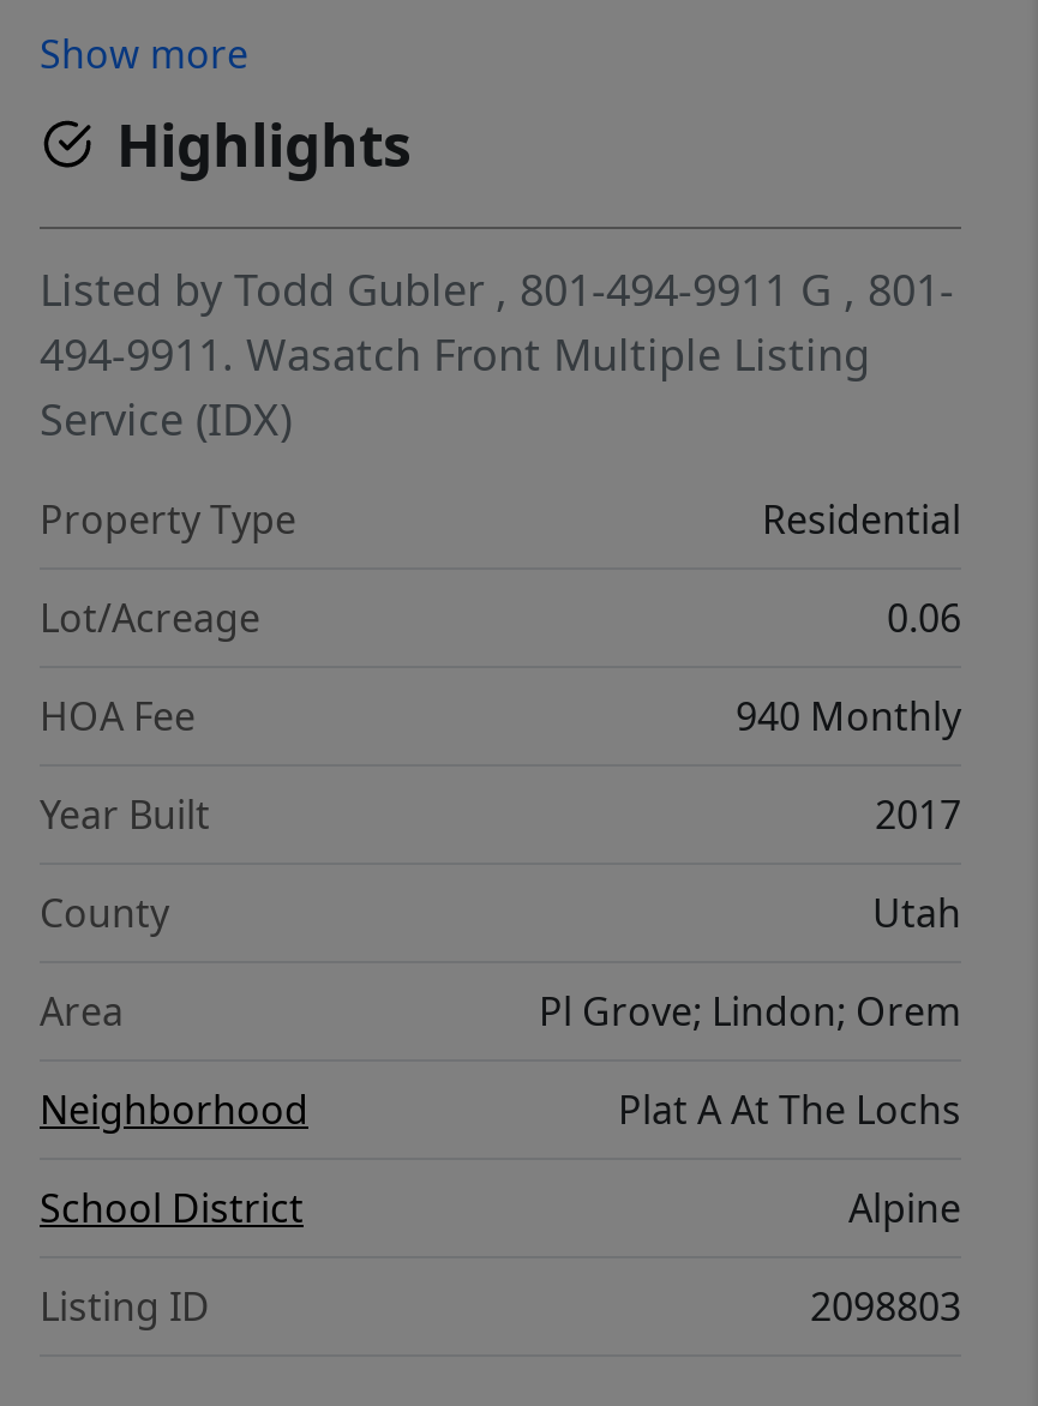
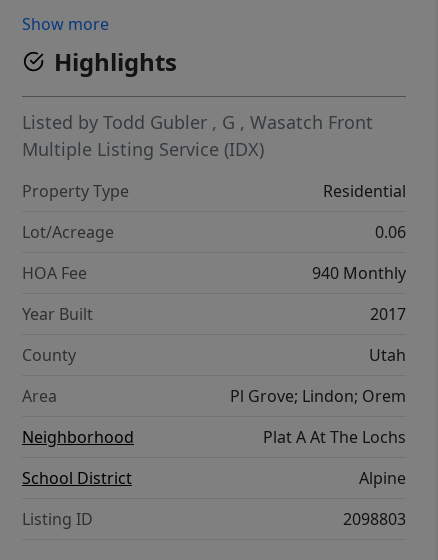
[40,260,954,447] Listed by Todd Gubler , 801-494-9911 G, 801- | 494-9911. Wasatch Front Multiple Listing | Service (IDX) -> [22,110,373,161] Listed by Todd Gubler , G, Wasatch Front | Multiple Listing Service (IDX)

